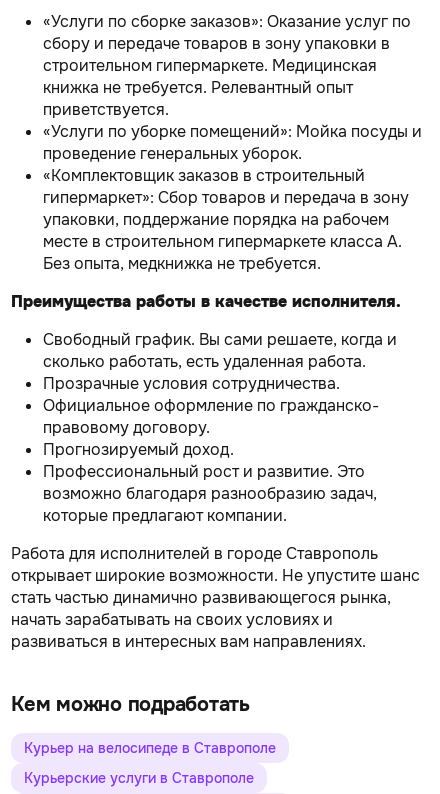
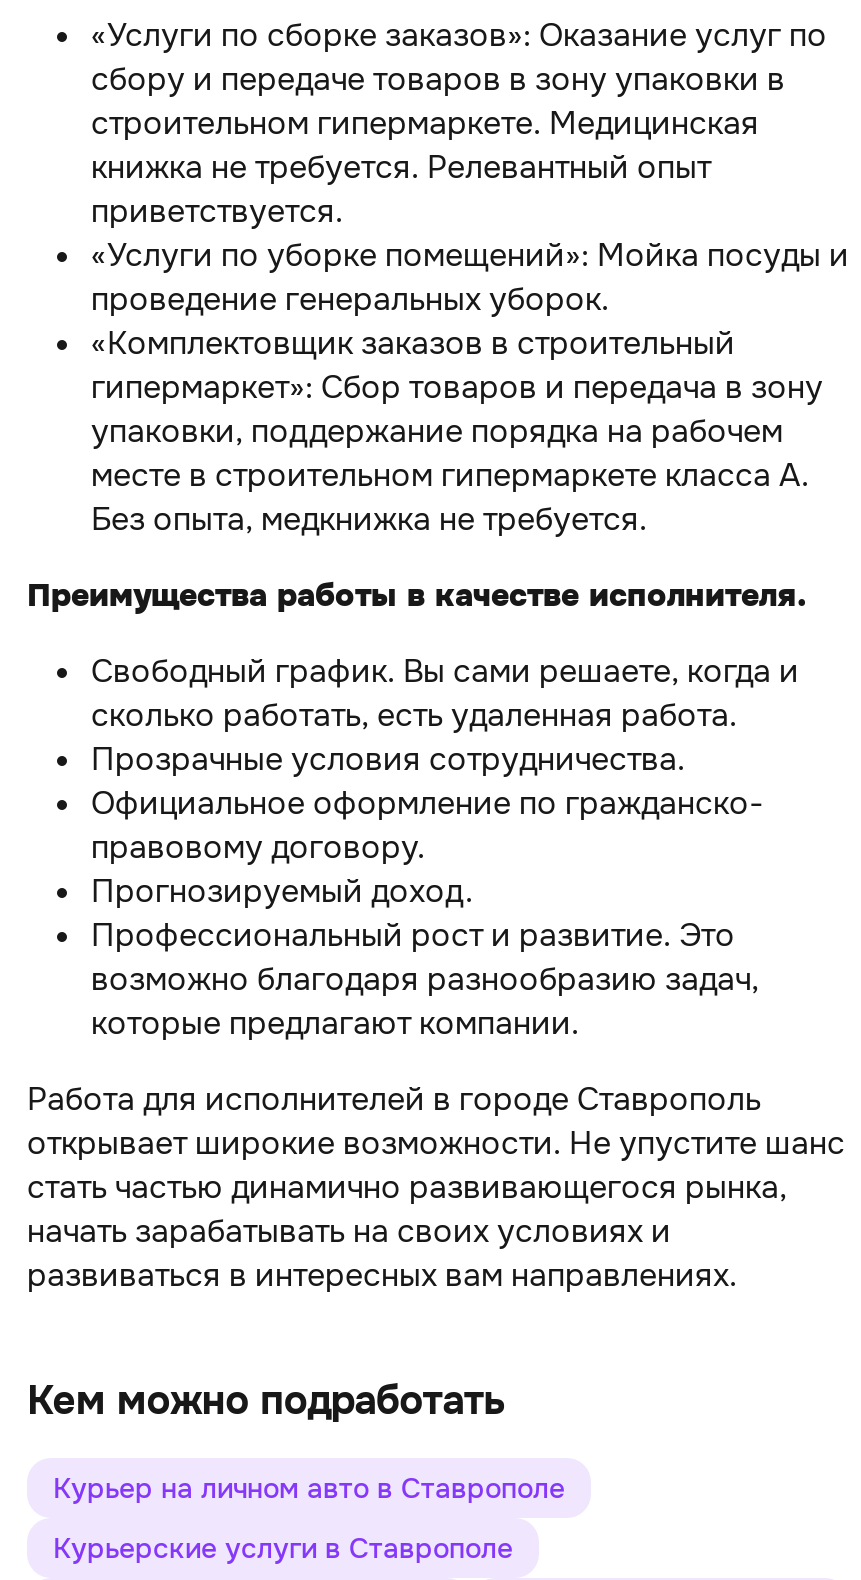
[24,739,276,757] Курьер на велосипеде в Ставрополе -> [53,1470,565,1506] Курьер на личном авто в Ставрополе

